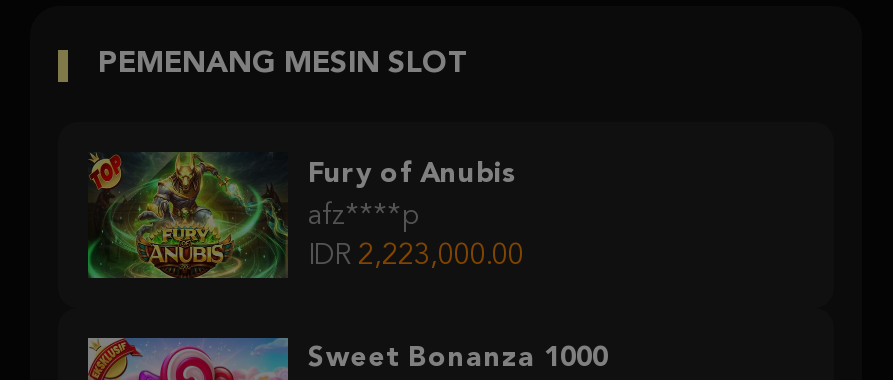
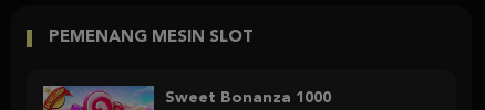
[86,151,524,281] [image] | Fury of Anubis | afz****p | IDR 2,223,000.00 -> none

